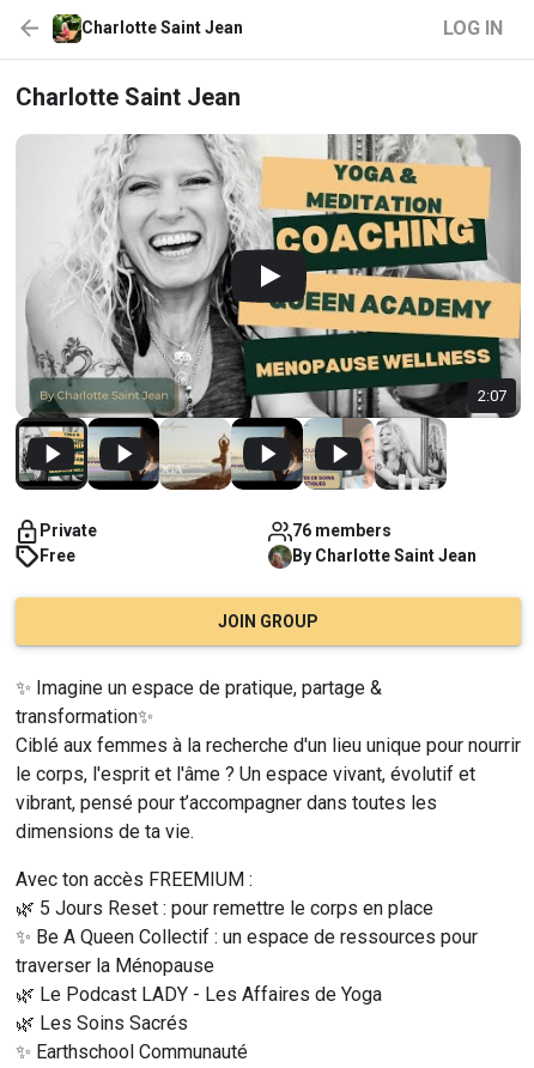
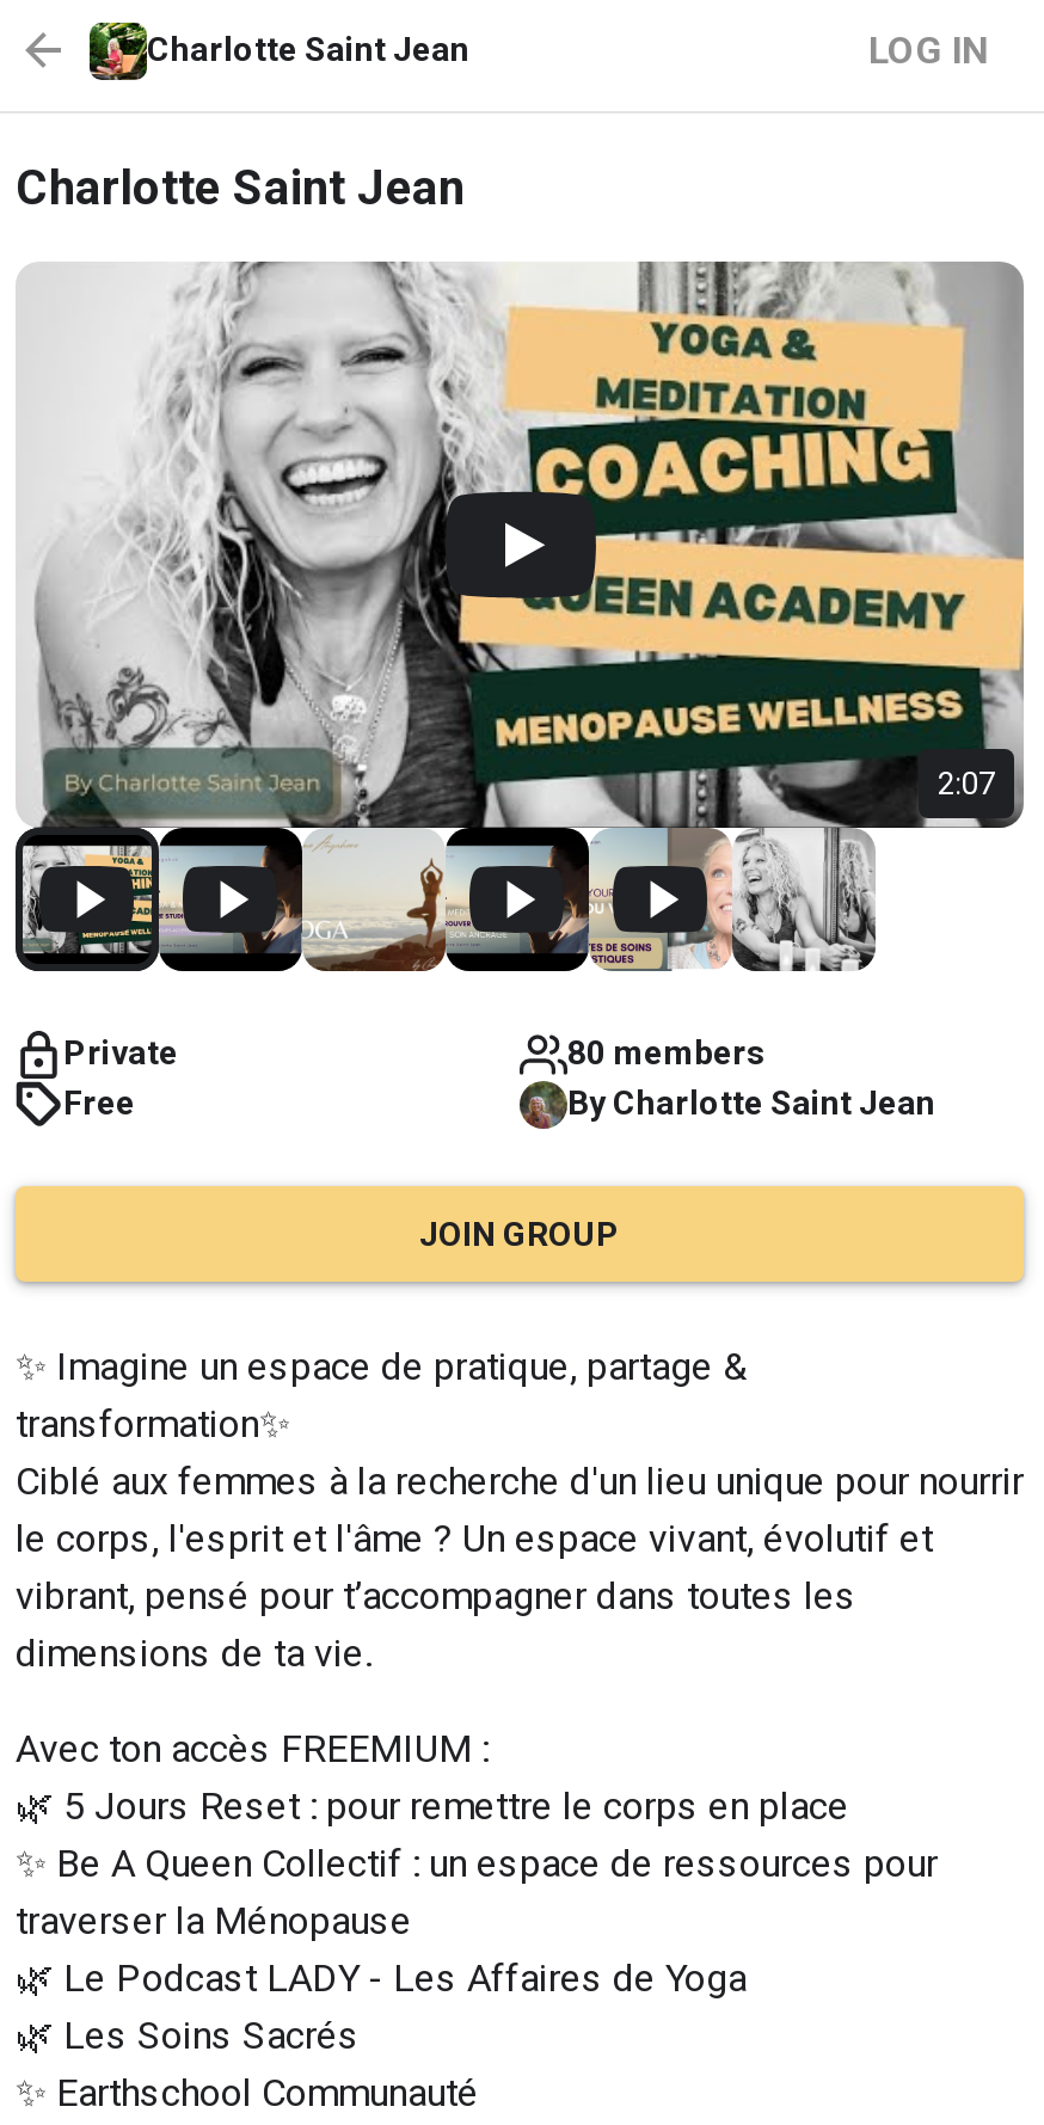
[292,521,392,540] 76 members -> [567,1034,766,1072] 80 members

